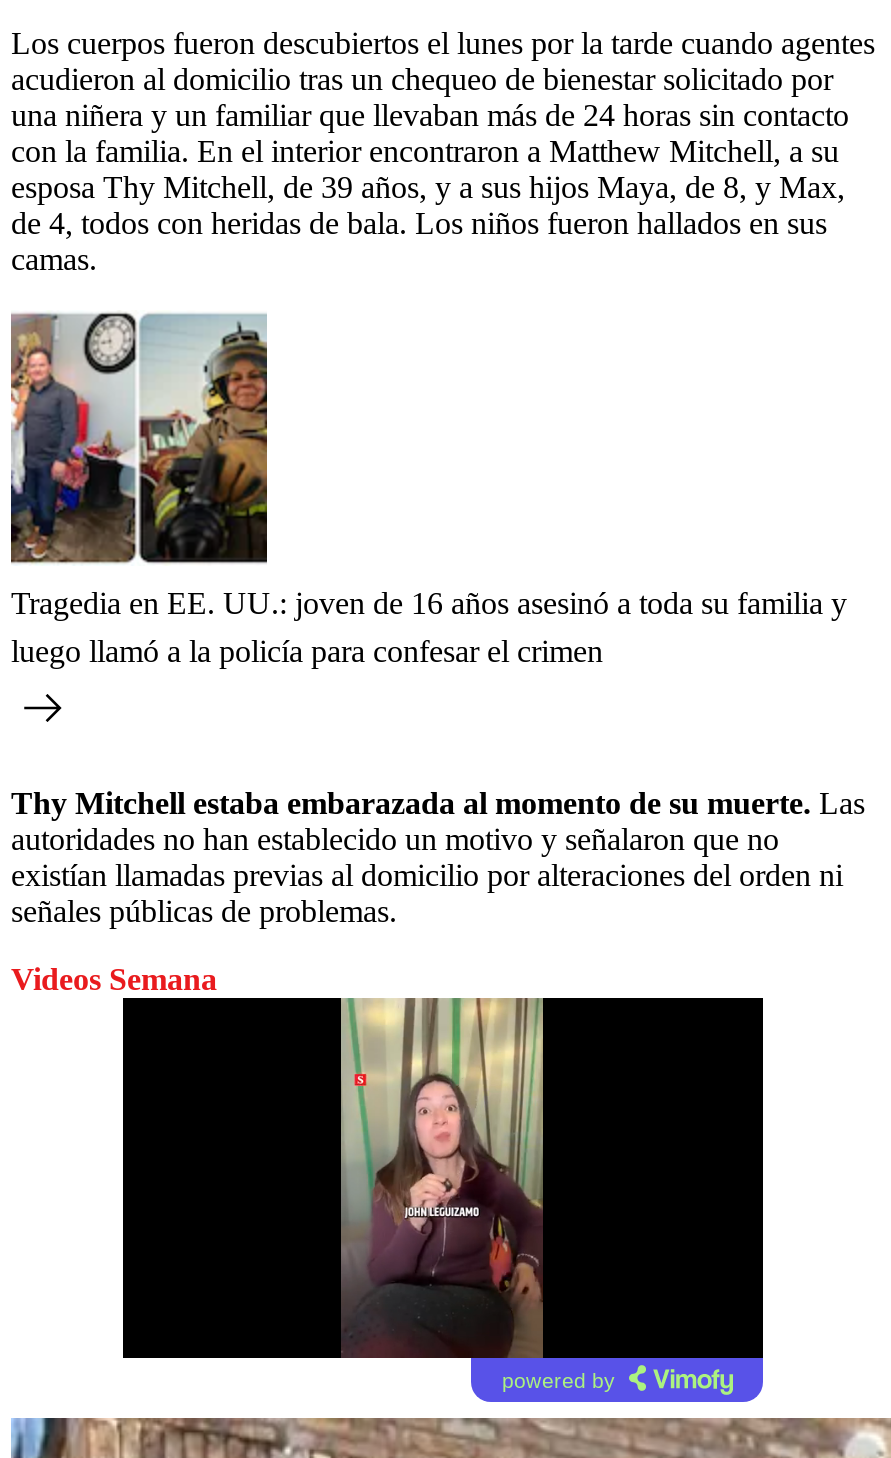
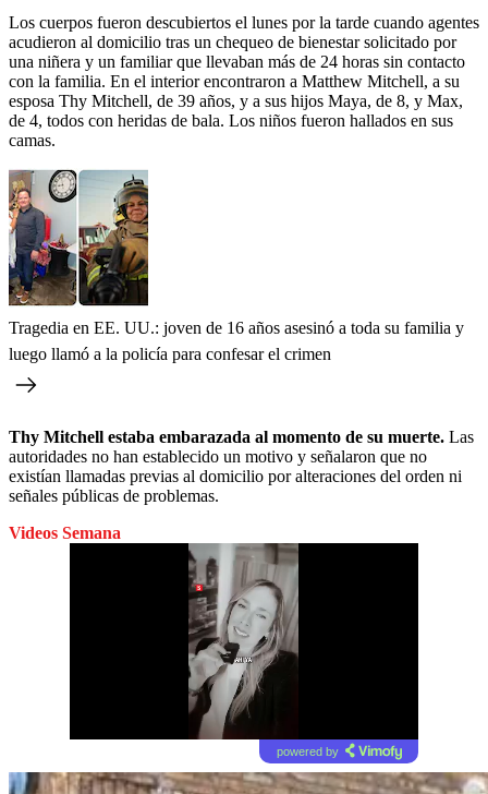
[339,998,543,1358] [image] -> [188,542,298,739] [image]

